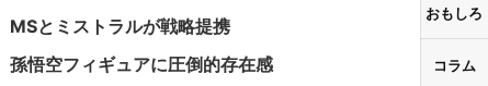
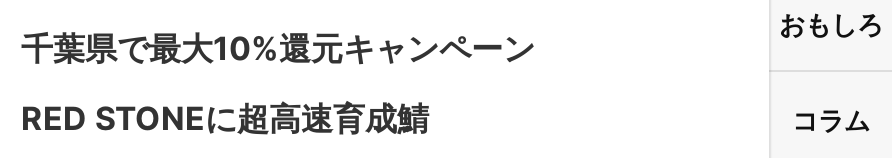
[10,15,230,37] MSとミストラルが戦略提携 -> [21,28,535,68] 千葉県で最大10%還元キャンペーン
[10,53,273,75] 孫悟空フィギュアに圧倒的存在感 -> [21,98,429,138] RED STONEに超高速育成鯖

